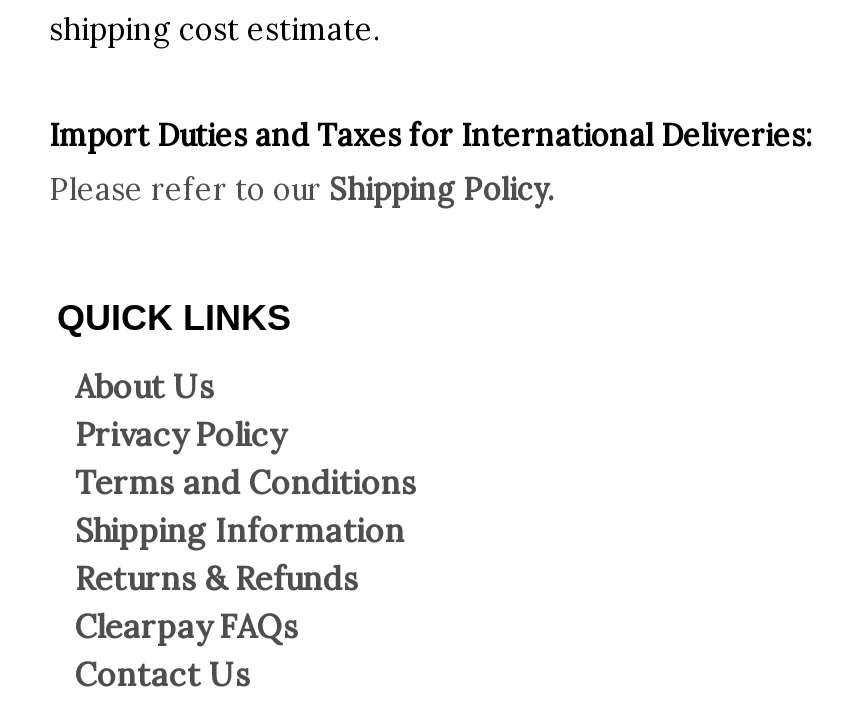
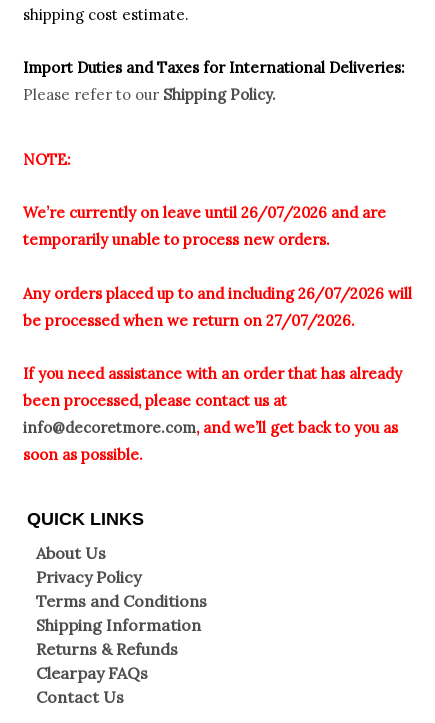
none -> [23,150,412,464] NOTE: | We’re currently on leave until 26/07/2026 and are | temporarily unable to process new orders. | Any orders placed up to and including26/07/2026 will | be processed when we return on 27/07/2026. | If you need assistance with an order that has already | been processed, please contact us at | info@decoretmore.com, and we’ll get back to you as | soon as possible.

